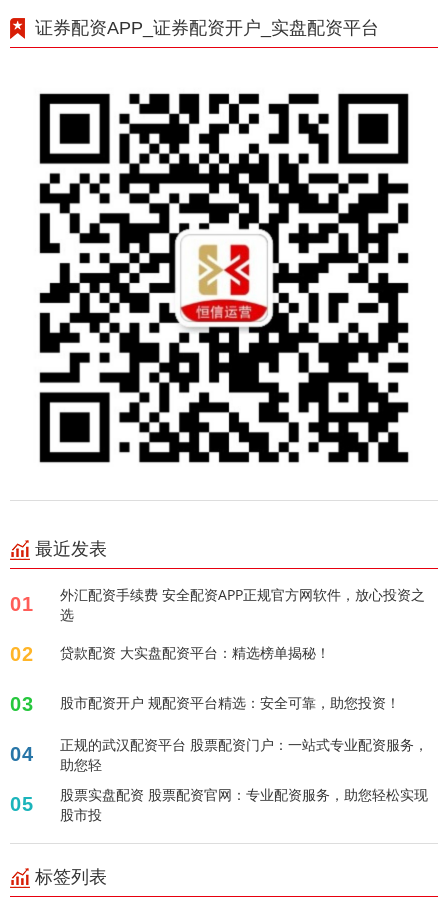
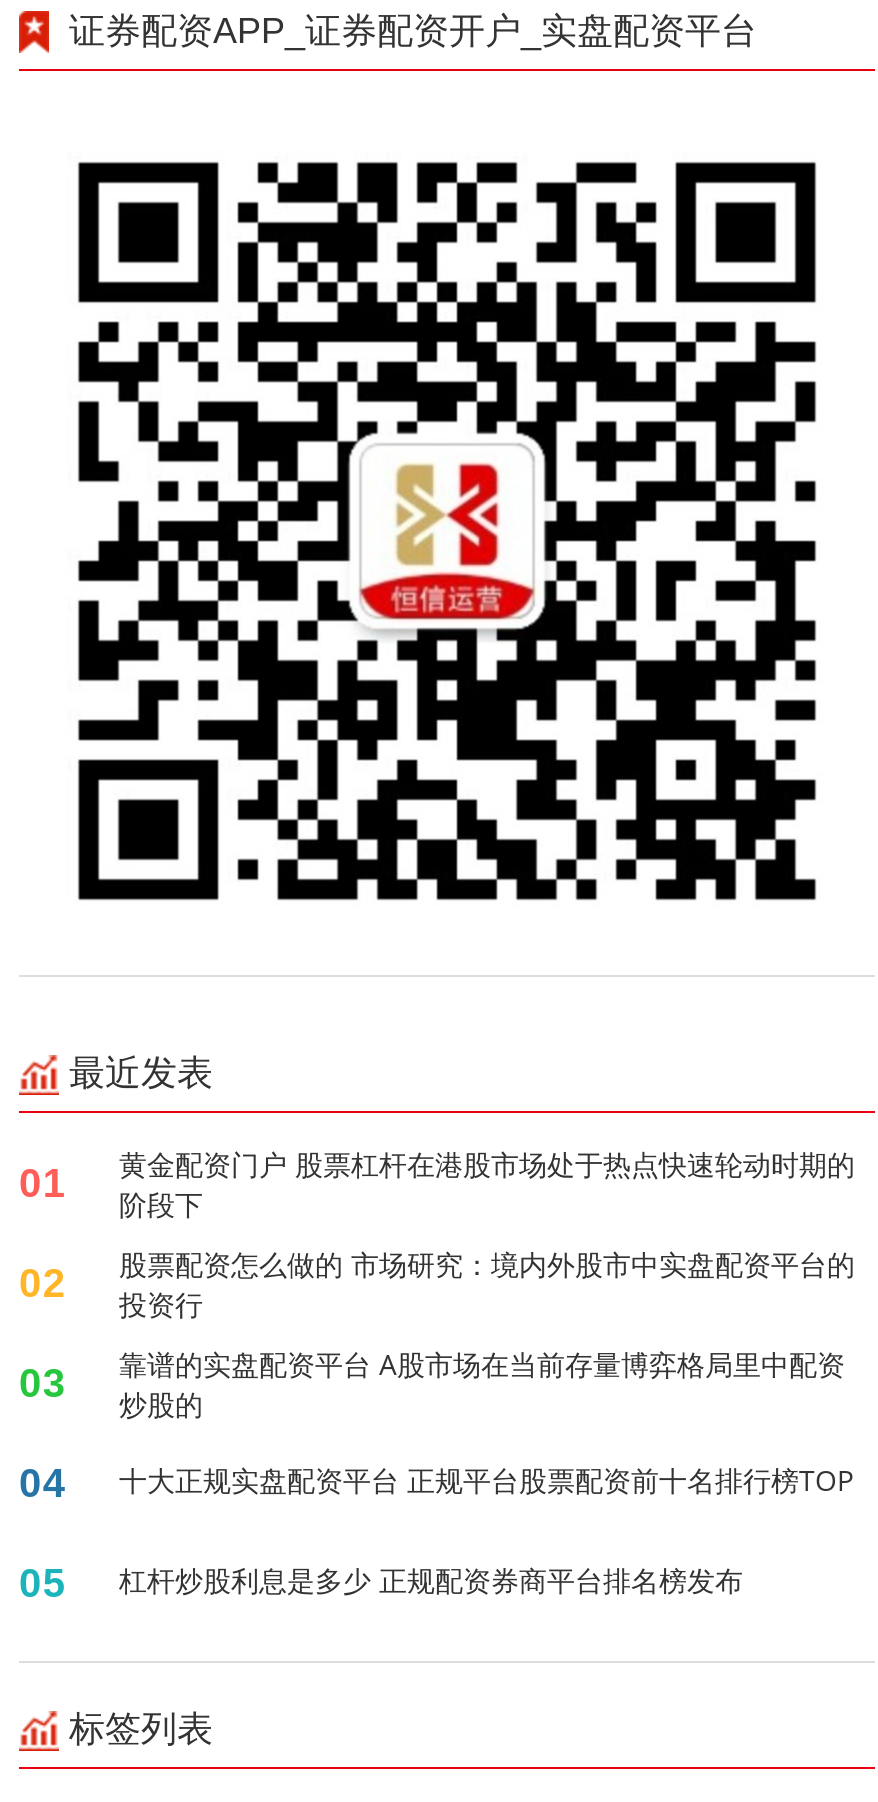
[60,585,425,624] 外汇配资手续费 安全配资APP正规官方网软件，放心投资之 | 选 -> [119,1145,855,1223] 黄金配资门户 股票杠杆在港股市场处于热点快速轮动时期的 | 阶段下
[60,643,330,662] 贷款配资 大实盘配资平台：精选榜单揭秘！ -> [119,1245,855,1323] 股票配资怎么做的 市场研究：境内外股市中实盘配资平台的 | 投资行
[60,693,400,712] 股市配资开户 规配资平台精选：安全可靠，助您投资！ -> [119,1345,845,1423] 靠谱的实盘配资平台 A股市场在当前存量博弈格局里中配资 | 炒股的
[60,735,428,774] 正规的武汉配资平台 股票配资门户：一站式专业配资服务， | 助您轻 -> [119,1461,853,1499] 十大正规实盘配资平台 正规平台股票配资前十名排行榜TOP
[60,785,428,824] 股票实盘配资 股票配资官网：专业配资服务，助您轻松实现 | 股市投 -> [119,1561,743,1599] 杠杆炒股利息是多少 正规配资券商平台排名榜发布

